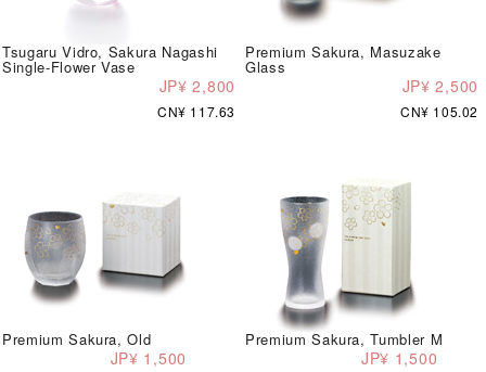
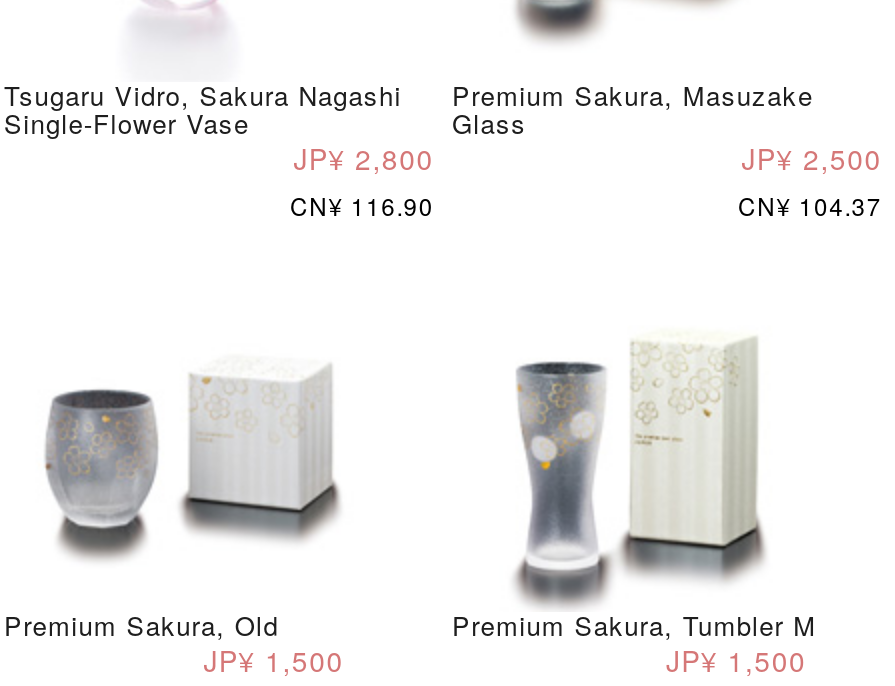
[157,101,235,120] CN¥ 117.63 -> [290,187,434,221] CN¥ 116.90
[400,101,478,120] CN¥ 105.02 -> [738,187,882,221] CN¥ 104.37

